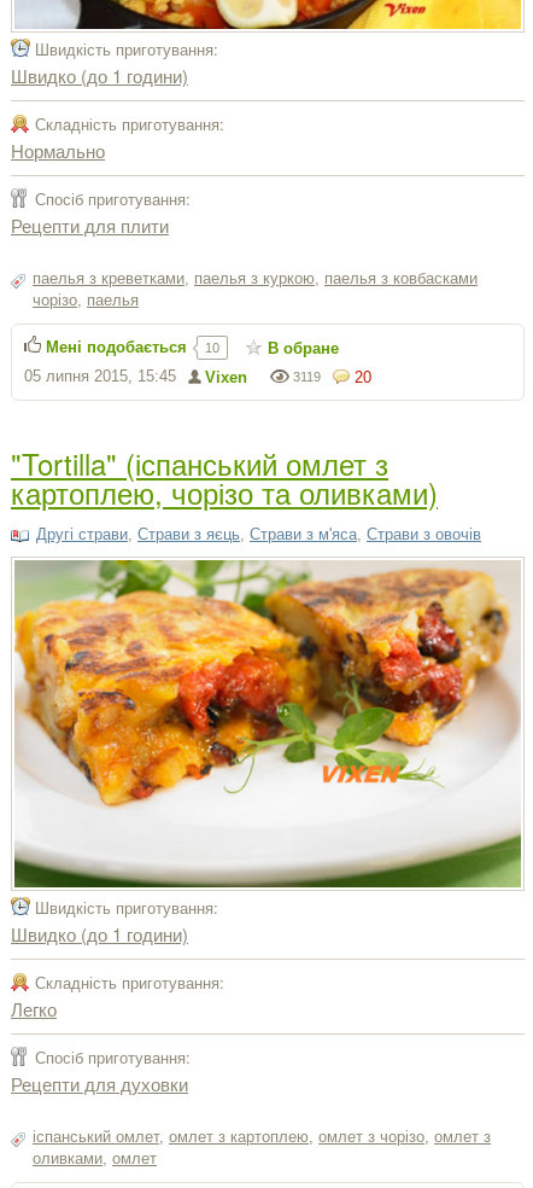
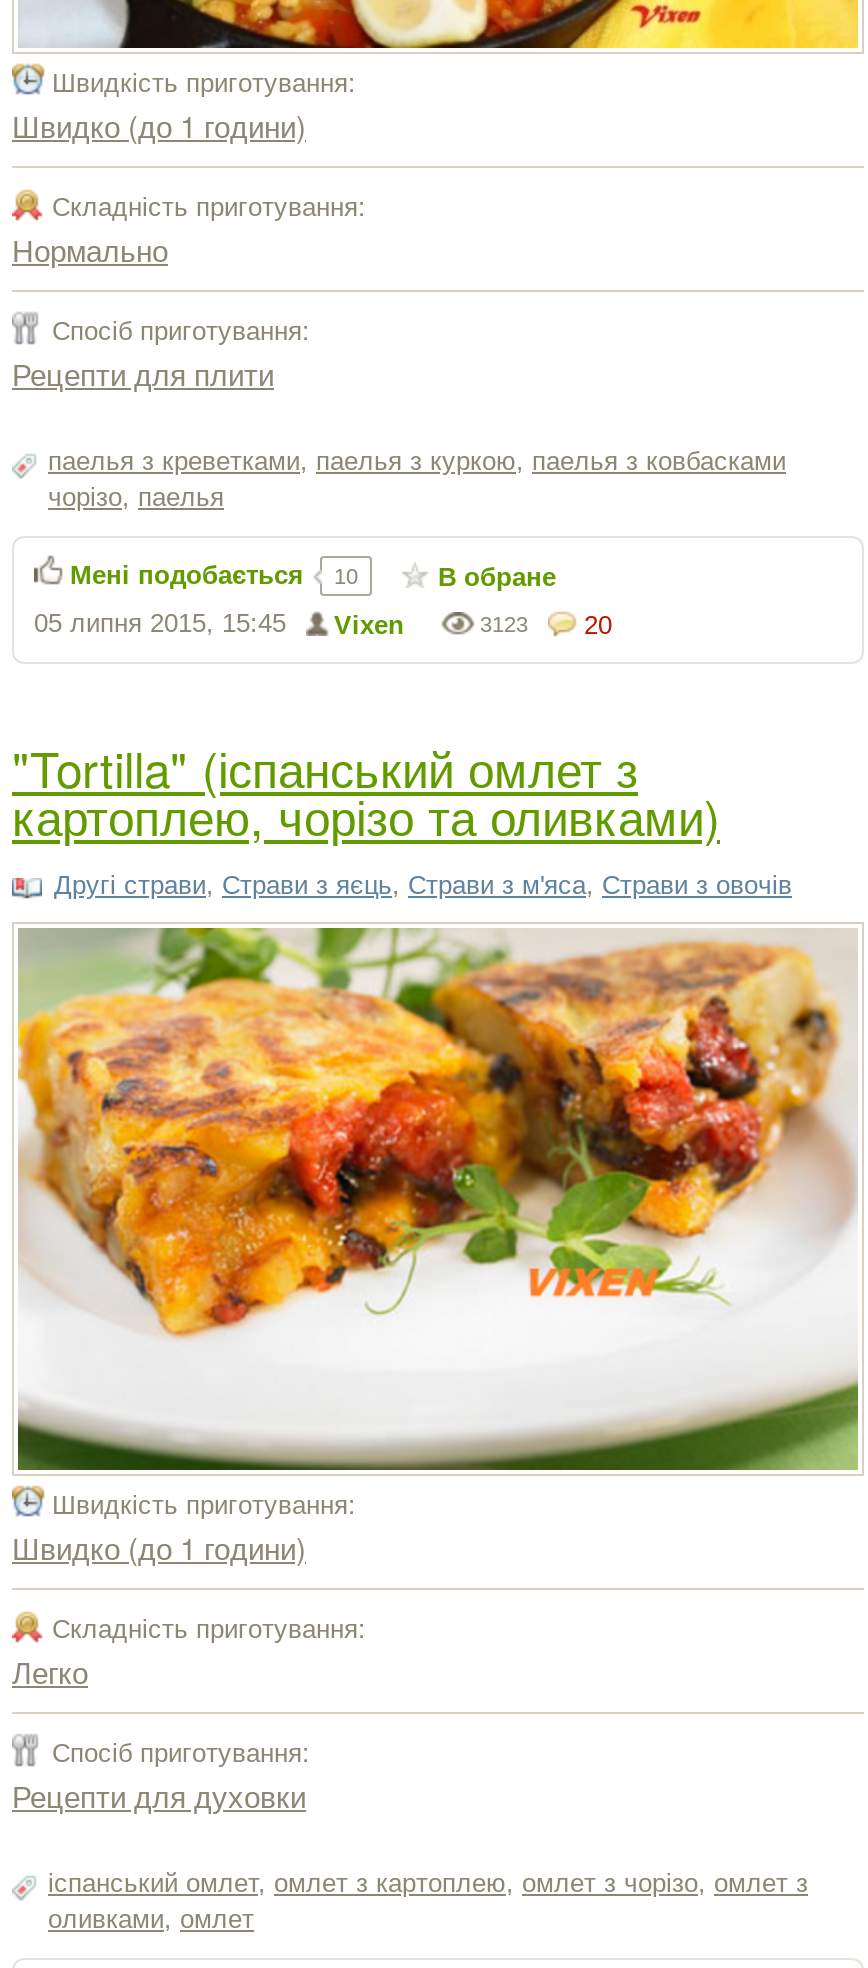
[293,369,321,384] 3119 -> [480,612,528,636] 3123

